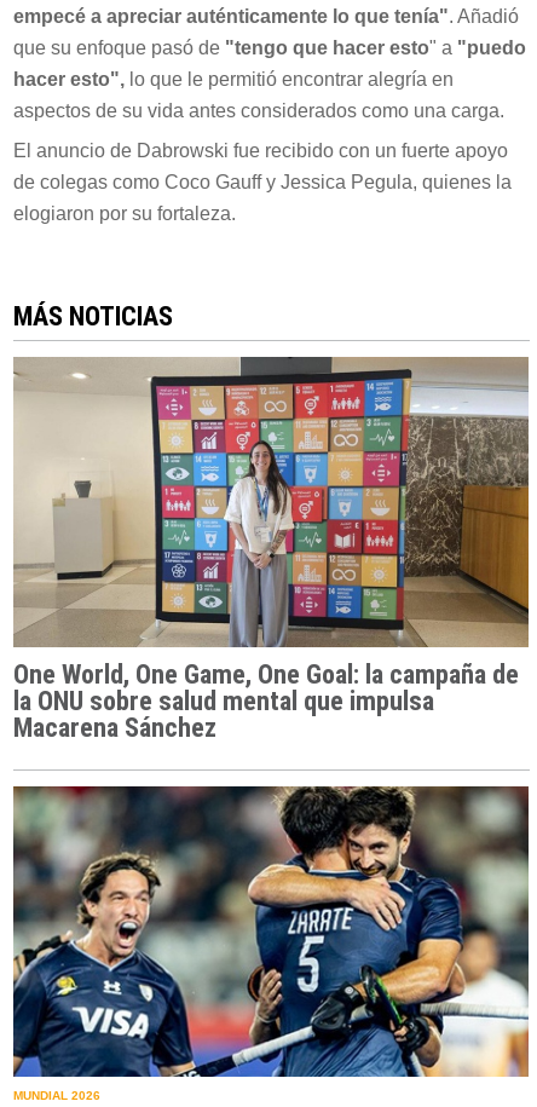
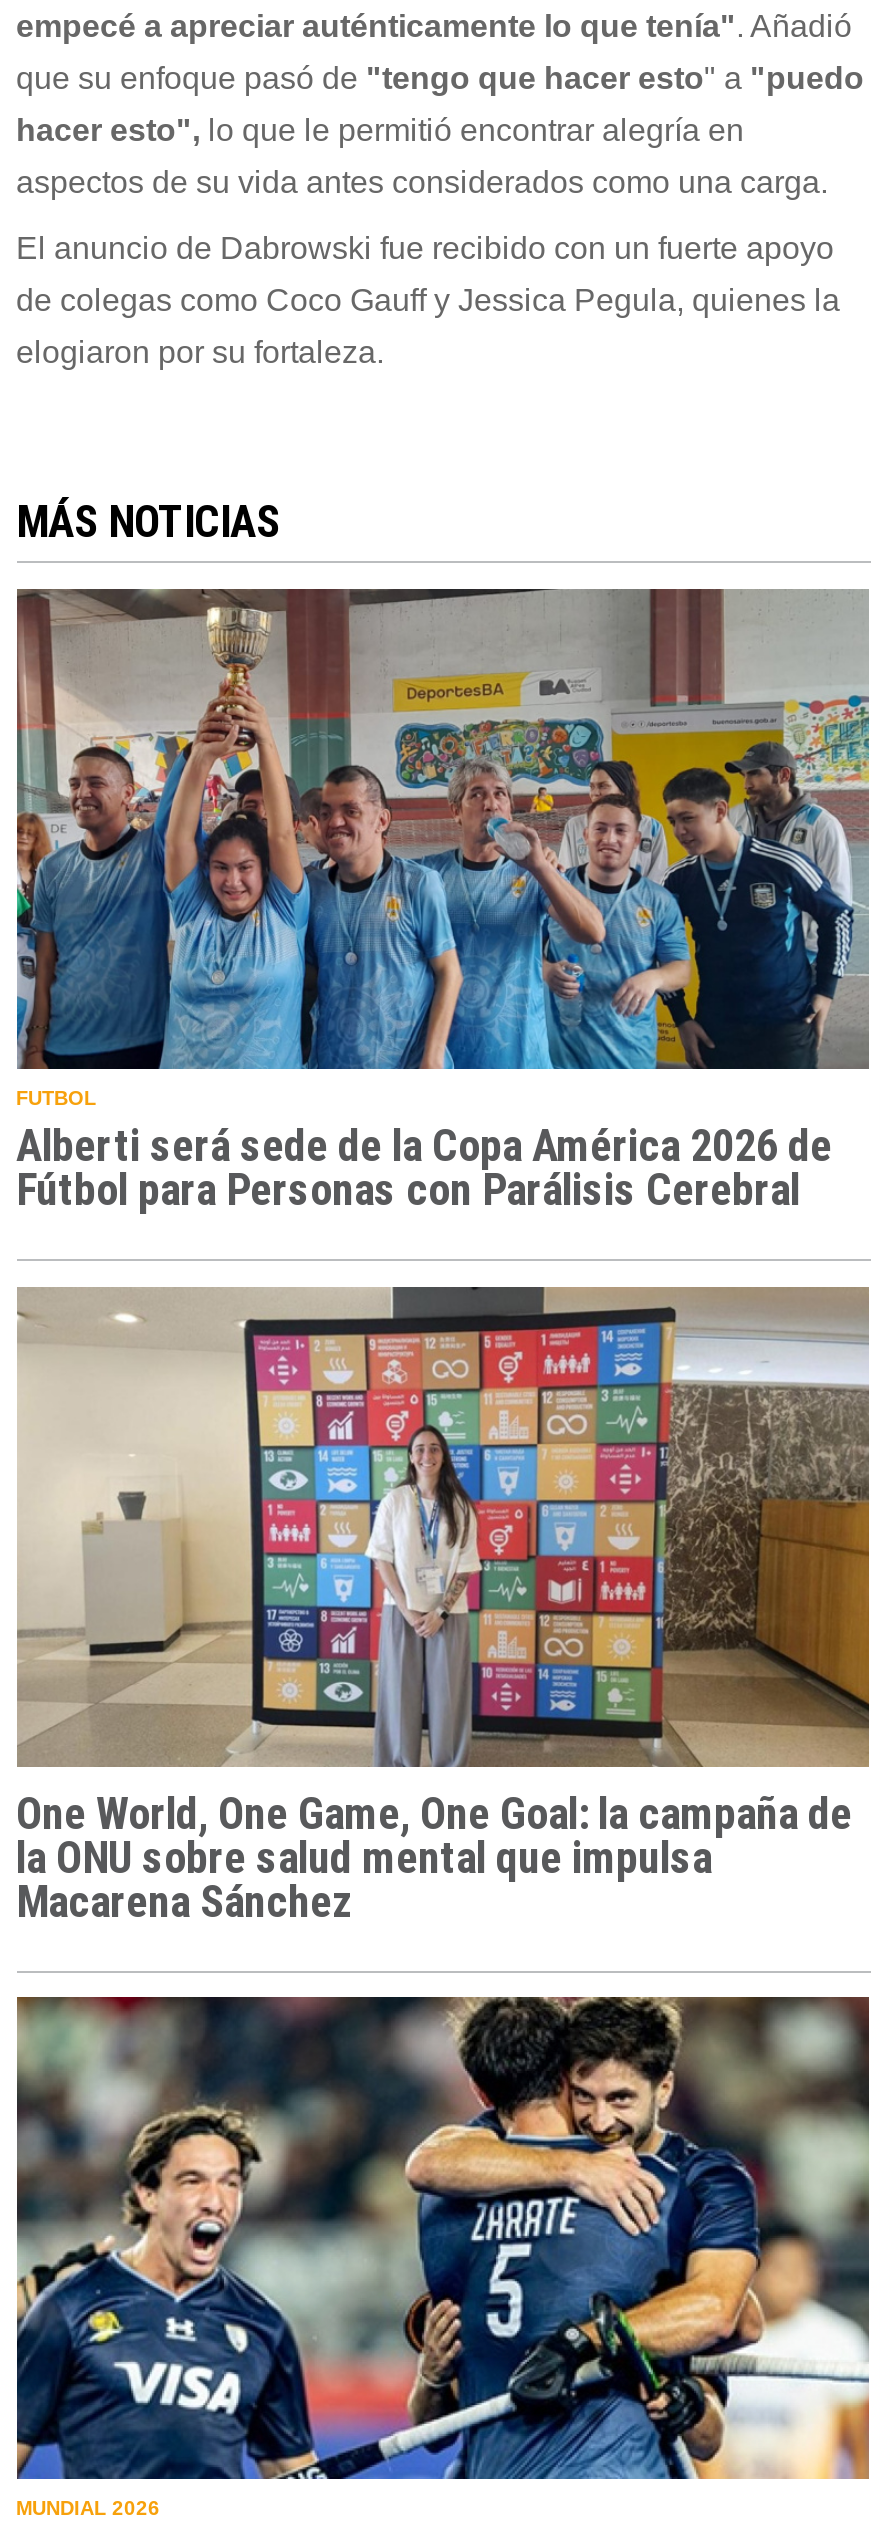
none -> [15,589,869,1216] [image] | FUTBOL | Alberti será sede de la Copa América 2026 de | Fútbol para Personas con Parálisis Cerebral

